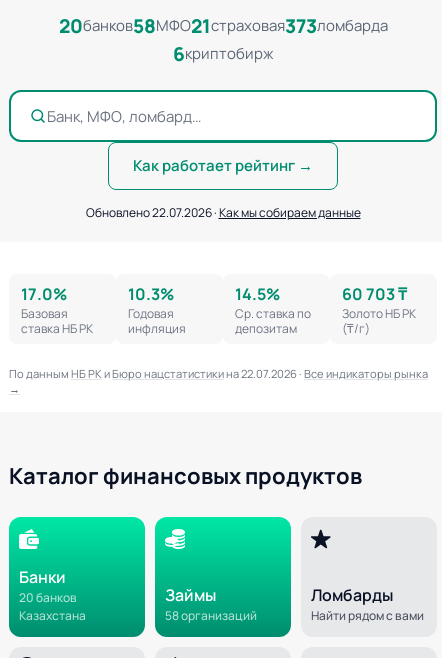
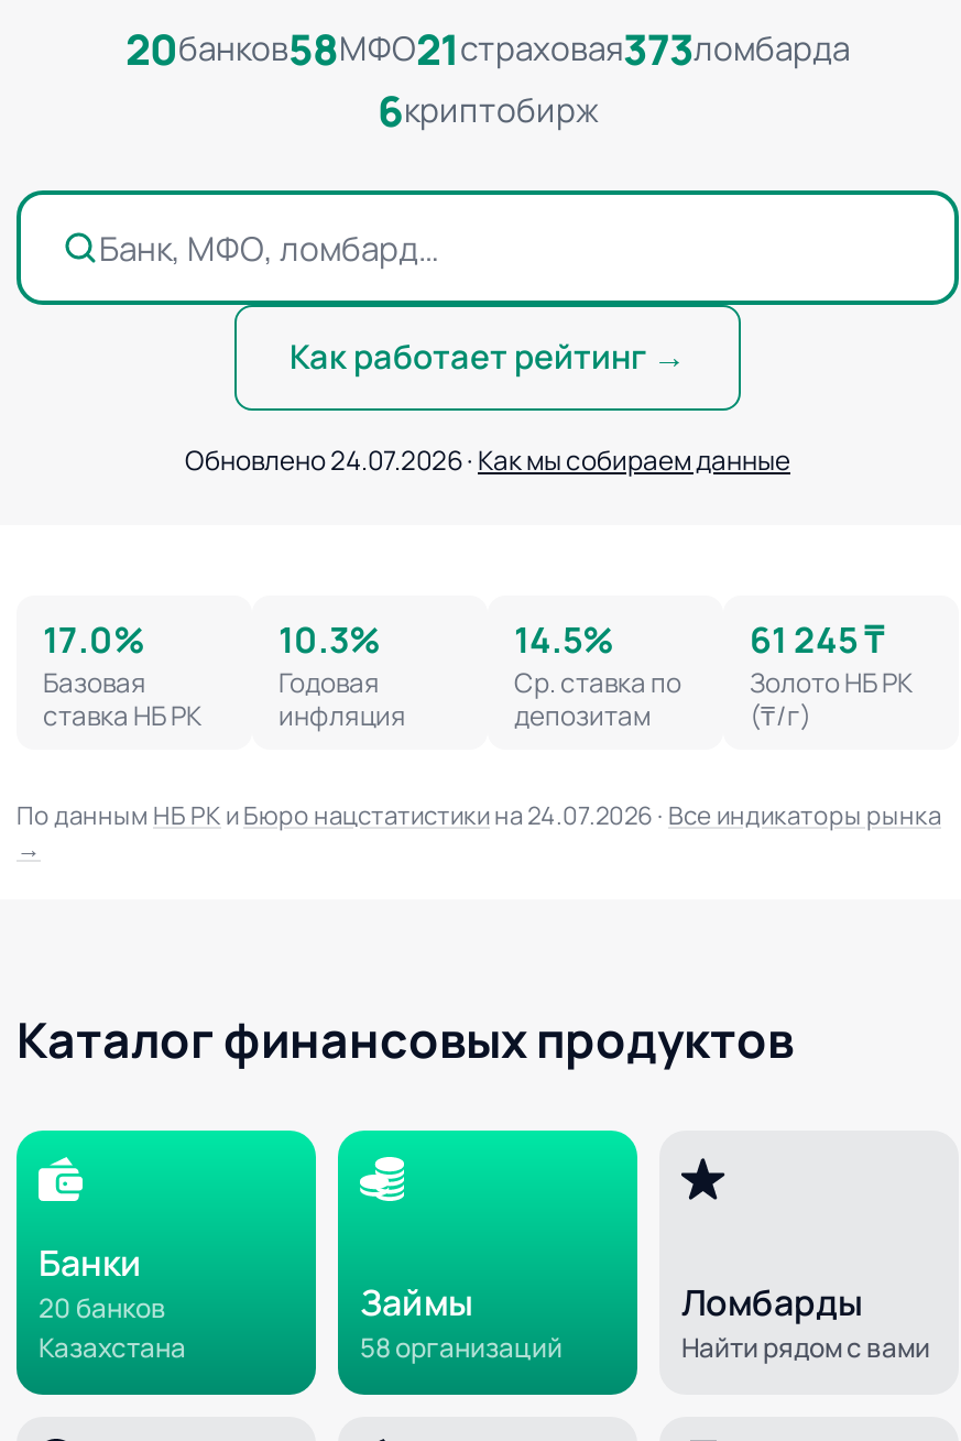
[85,204,360,221] Обновлено 22.07.2026 · Как мы собираем данные -> [185,441,790,479] Обновлено 24.07.2026 · Как мы собираем данные
[342,283,407,305] 60 703 ₸ -> [750,615,884,664] 61 245 ₸
[9,366,428,381] По данным НБ РК и Бюро нацстатистики на 22.07.2026 · Все индикаторы рынка -> [17,798,941,831] По данным НБ РК и Бюро нацстатистики на 24.07.2026 · Все индикаторы рынка

